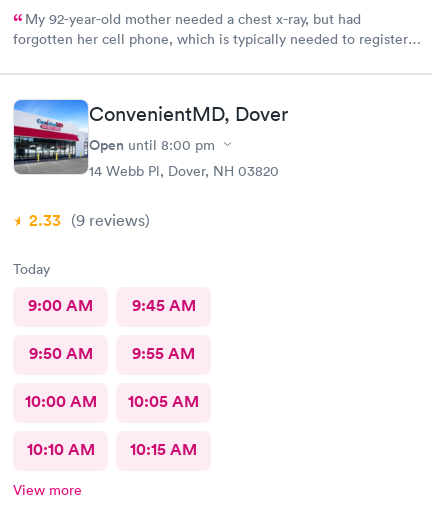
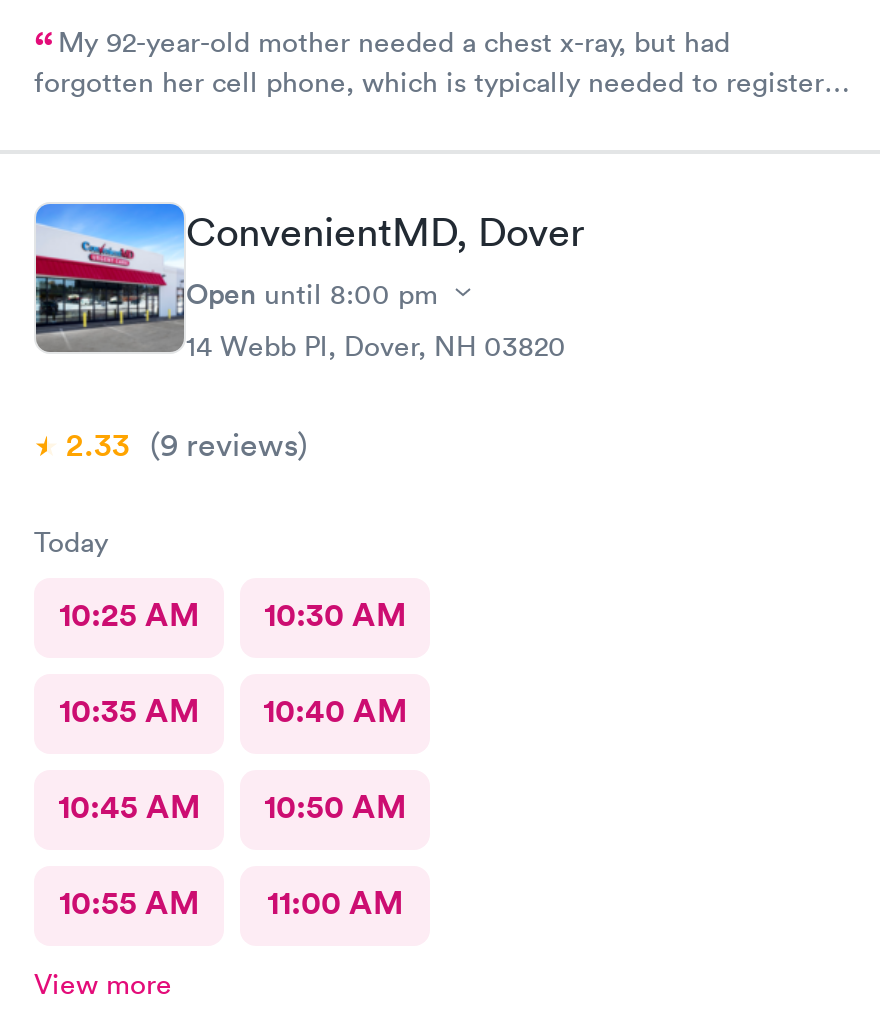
[28,294,93,315] 9:00 AM -> [59,593,199,635] 10:25 AM
[131,294,195,315] 9:45 AM -> [264,593,406,635] 10:30 AM
[28,342,92,363] 9:50 AM -> [59,689,199,731] 10:35 AM
[132,342,195,363] 9:55 AM -> [263,689,407,731] 10:40 AM
[24,390,96,411] 10:00 AM -> [58,785,200,827] 10:45 AM
[128,390,199,411] 10:05 AM -> [264,785,406,827] 10:50 AM
[26,438,94,459] 10:10 AM -> [59,881,199,923] 10:55 AM
[130,438,197,459] 10:15 AM -> [267,881,403,923] 11:00 AM

